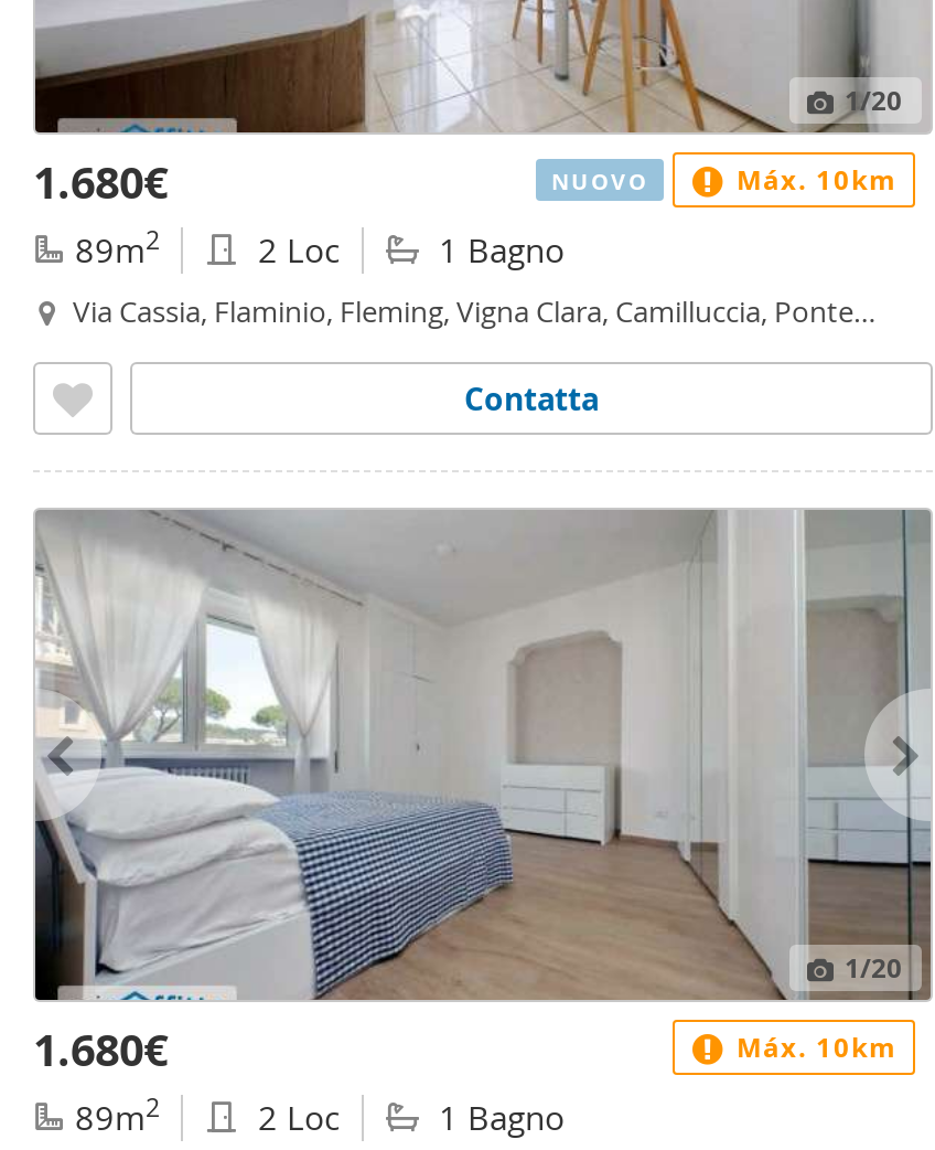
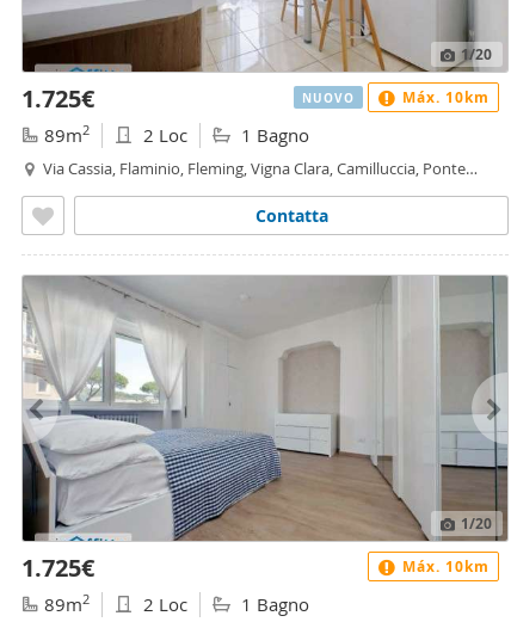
[33,152,168,212] 1.680€ -> [21,82,94,115] 1.725€
[33,1020,168,1079] 1.680€ -> [21,552,94,584] 1.725€

